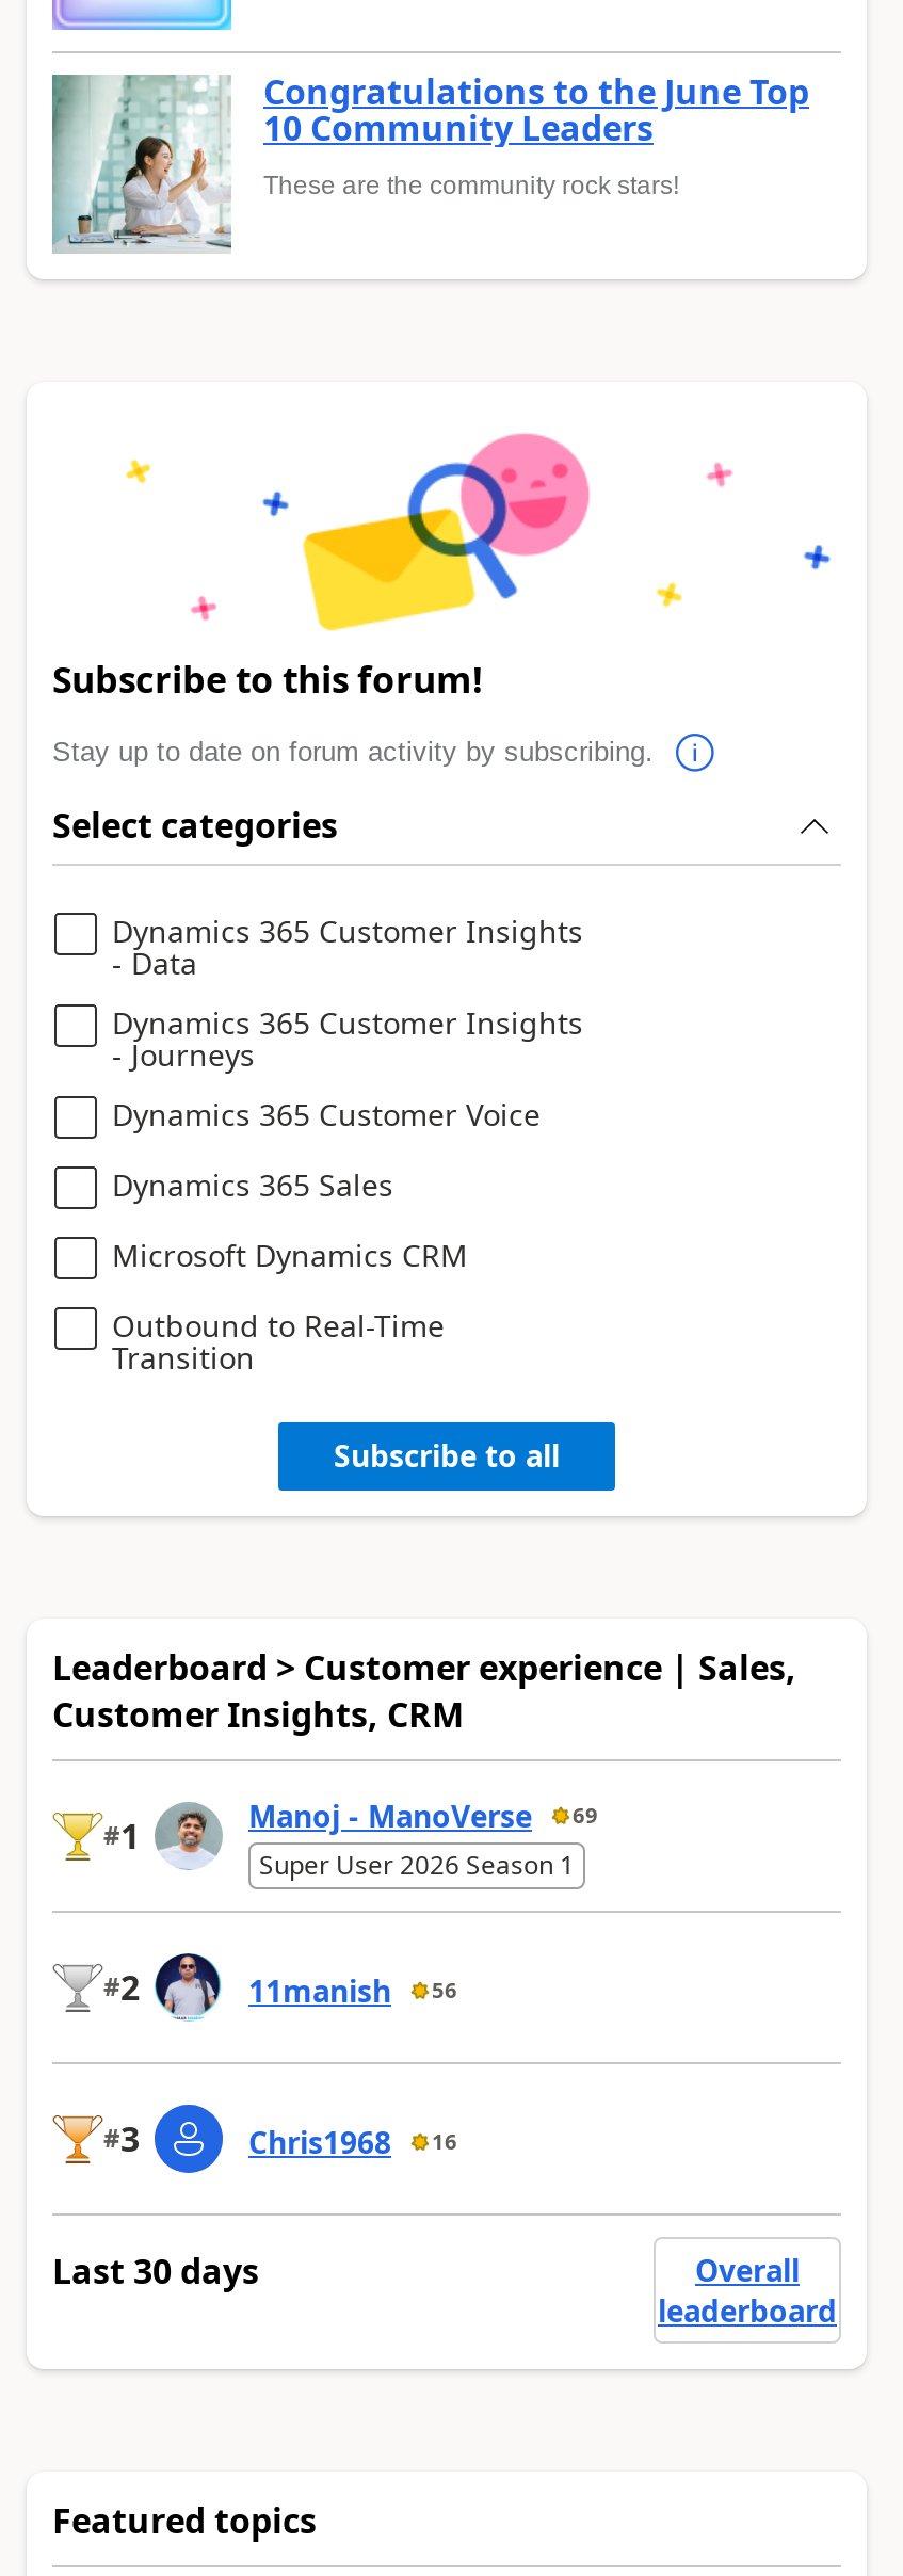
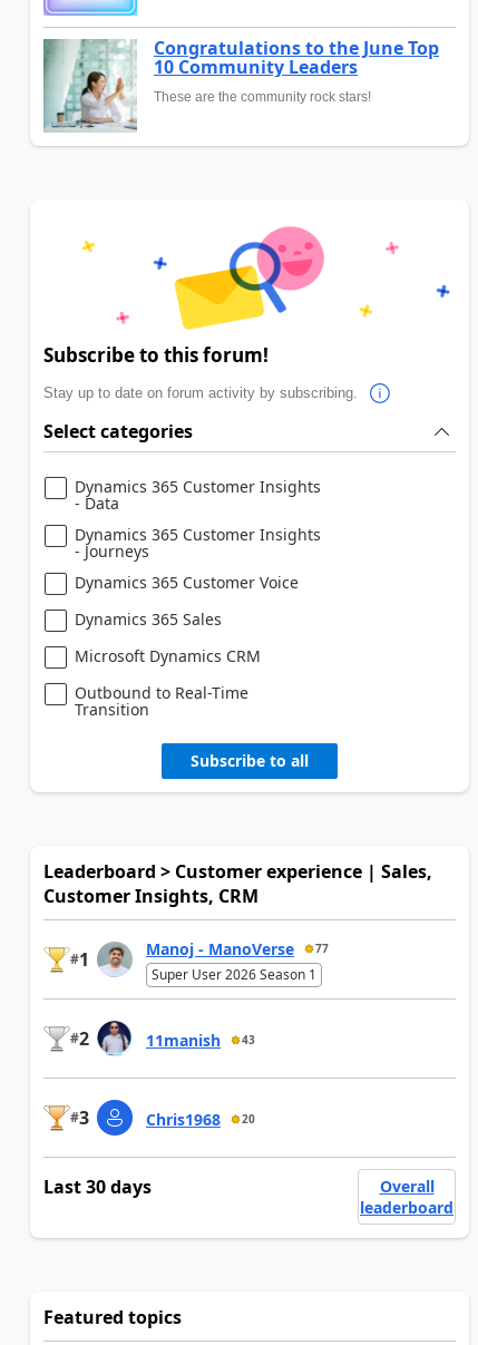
[248,1796,598,1836] Manoj - ManoVerse 69 -> [146,938,329,959] Manoj - ManoVerse 77
[248,1970,457,2011] 11manish 56 -> [146,1030,255,1051] 11manish 43
[248,2122,457,2162] Chris1968 16 -> [146,1109,255,1130] Chris1968 20

